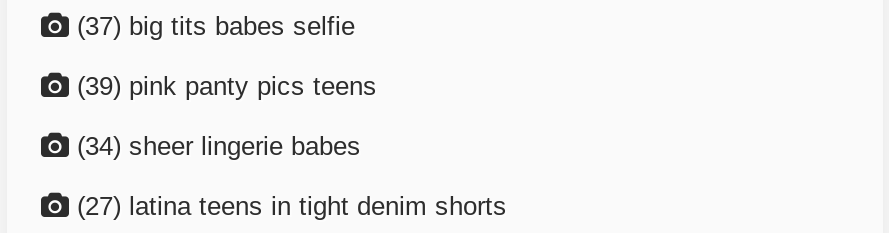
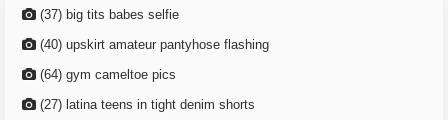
[69,72,377,102] (39) pink panty pics teens -> [36,37,269,52] (40) upskirt amateur pantyhose flashing
[69,132,361,162] (34) sheer lingerie babes -> [36,67,176,82] (64) gym cameltoe pics

